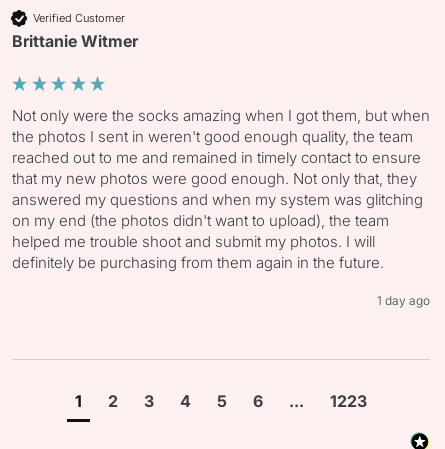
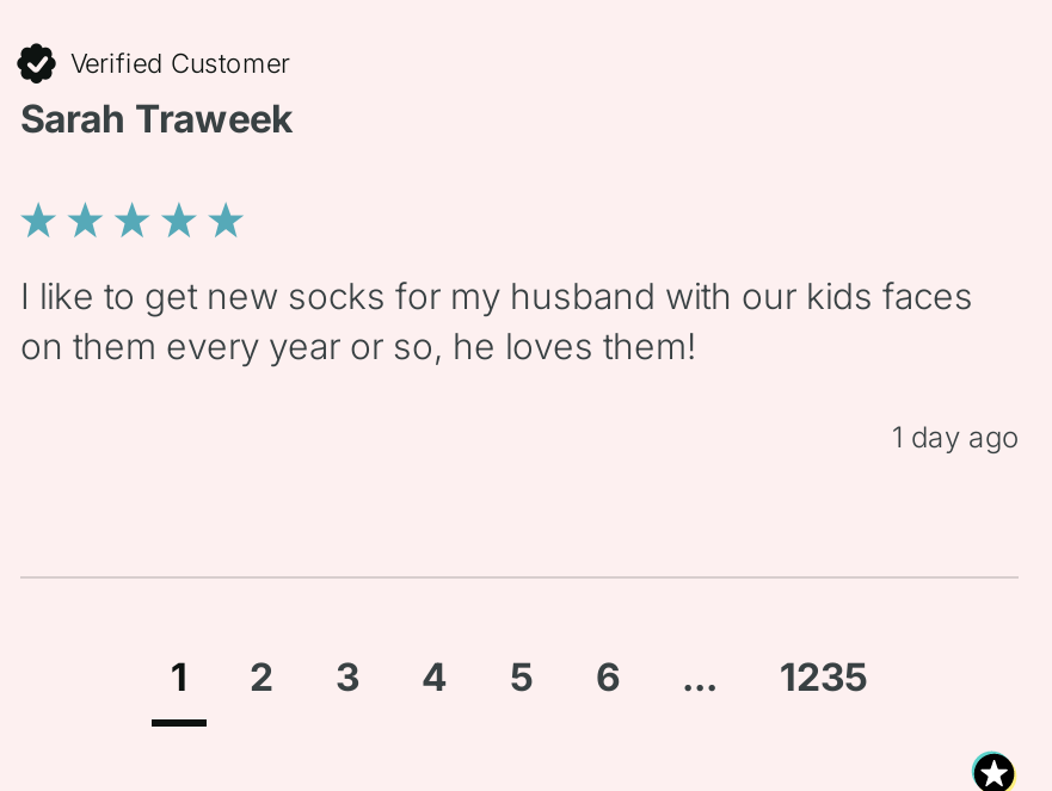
[12,31,138,51] Brittanie Witmer -> [20,95,293,143] Sarah Traweek
[12,106,430,272] Not only were the socks amazing when I got them, but when | the photos I sent in weren't good enough quality, the team | reached out to me and remained in timely contact to ensure | that my new photos were good enough. Not only that, they | answered my questions and when my system was glitching | on my end (the photos didn't want to upload), the team | helped me trouble shoot and submit my photos. I will | definitely be purchasing from them again in the future. -> [20,274,973,370] I like to get new socks for my husband with our kids faces | on them every year or so, he loves them!
[330,391,367,411] 1223 -> [780,654,868,701] 1235

